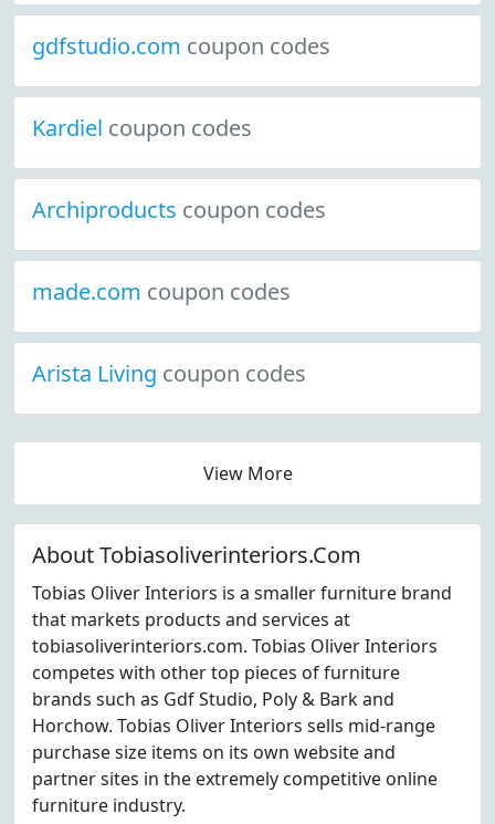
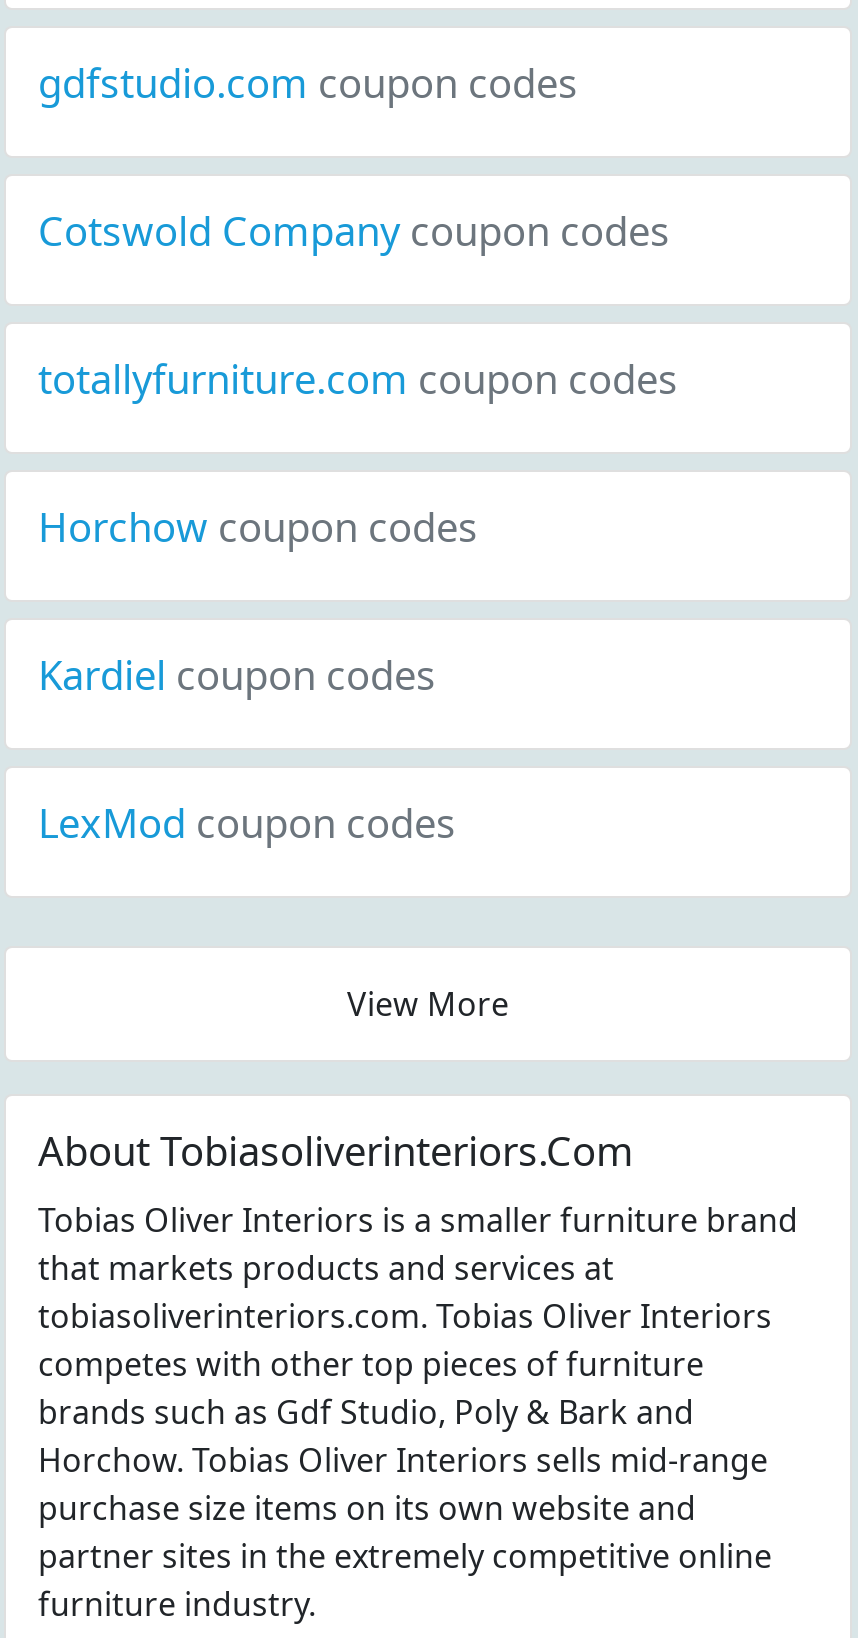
none -> [38,204,678,554] Cotswold Company coupon codes | totallyfurniture.com coupon codes | Horchow coupon codes
moved [32,113,252,143] -> [38,648,436,702]: Kardiel coupon codes
[32,195,326,388] Archiproducts coupon codes | made.com coupon codes | Arista Living coupon codes -> [38,796,456,850] LexMod coupon codes

